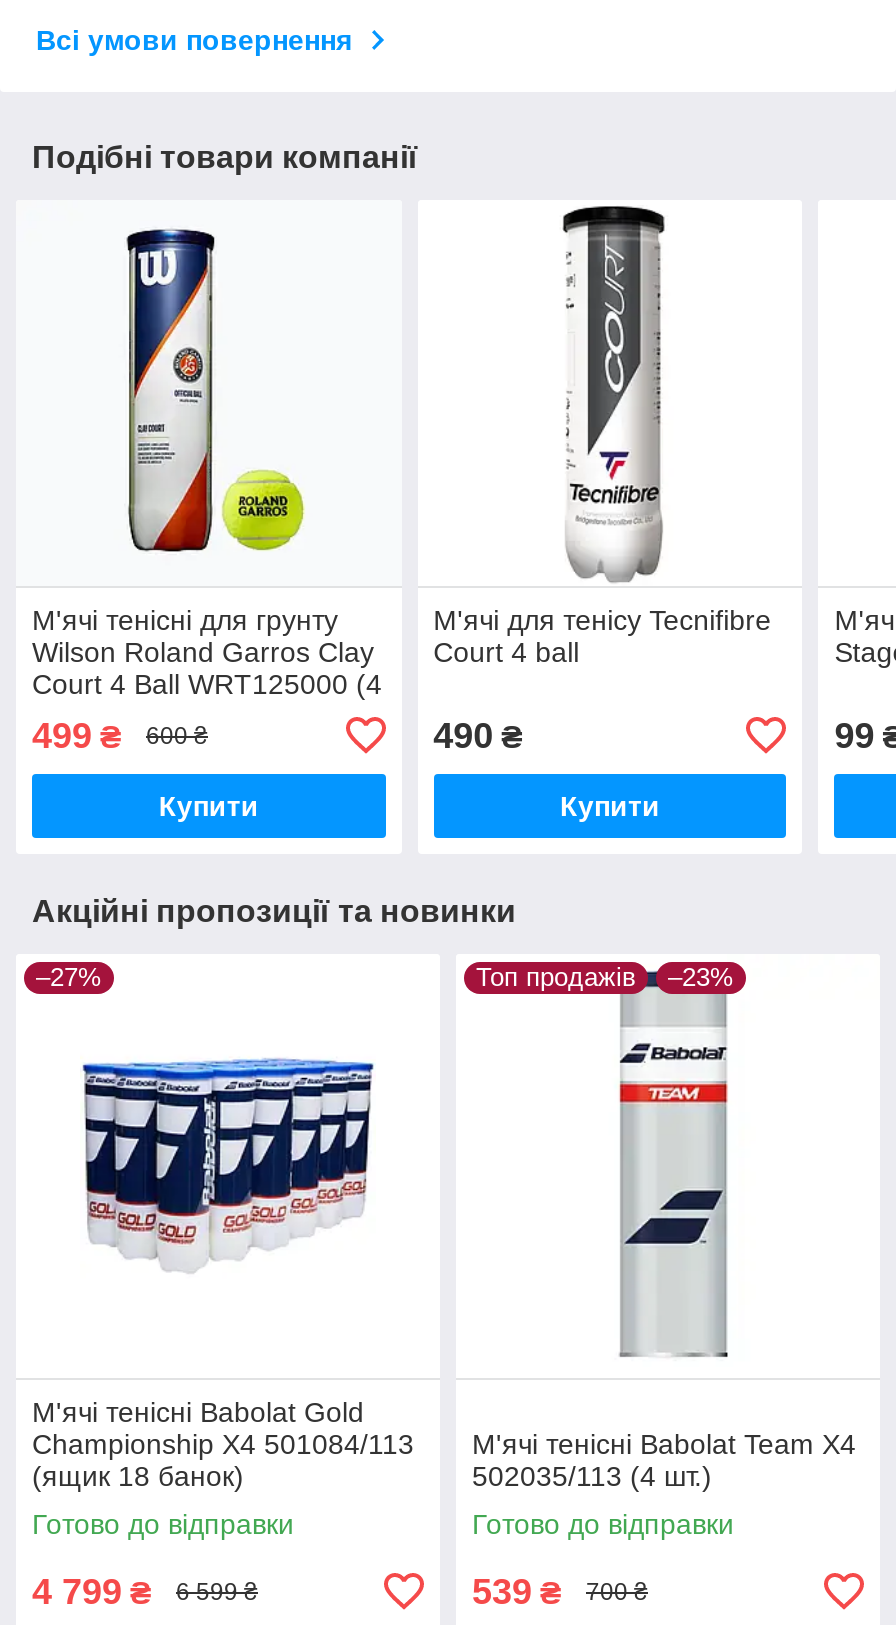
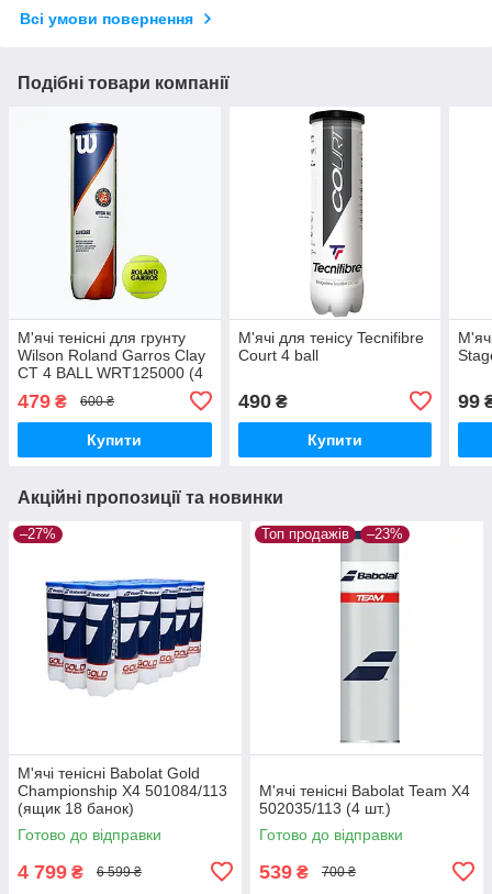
[32,668,382,700] Court 4 Ball WRT125000 (4 -> [18,364,203,381] CT 4 BALL WRT125000 (4
[32,716,122,756] 499 ₴ -> [18,390,67,412] 479 ₴

